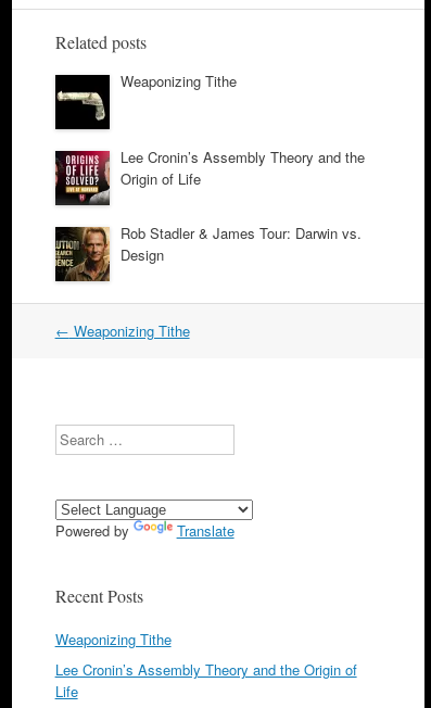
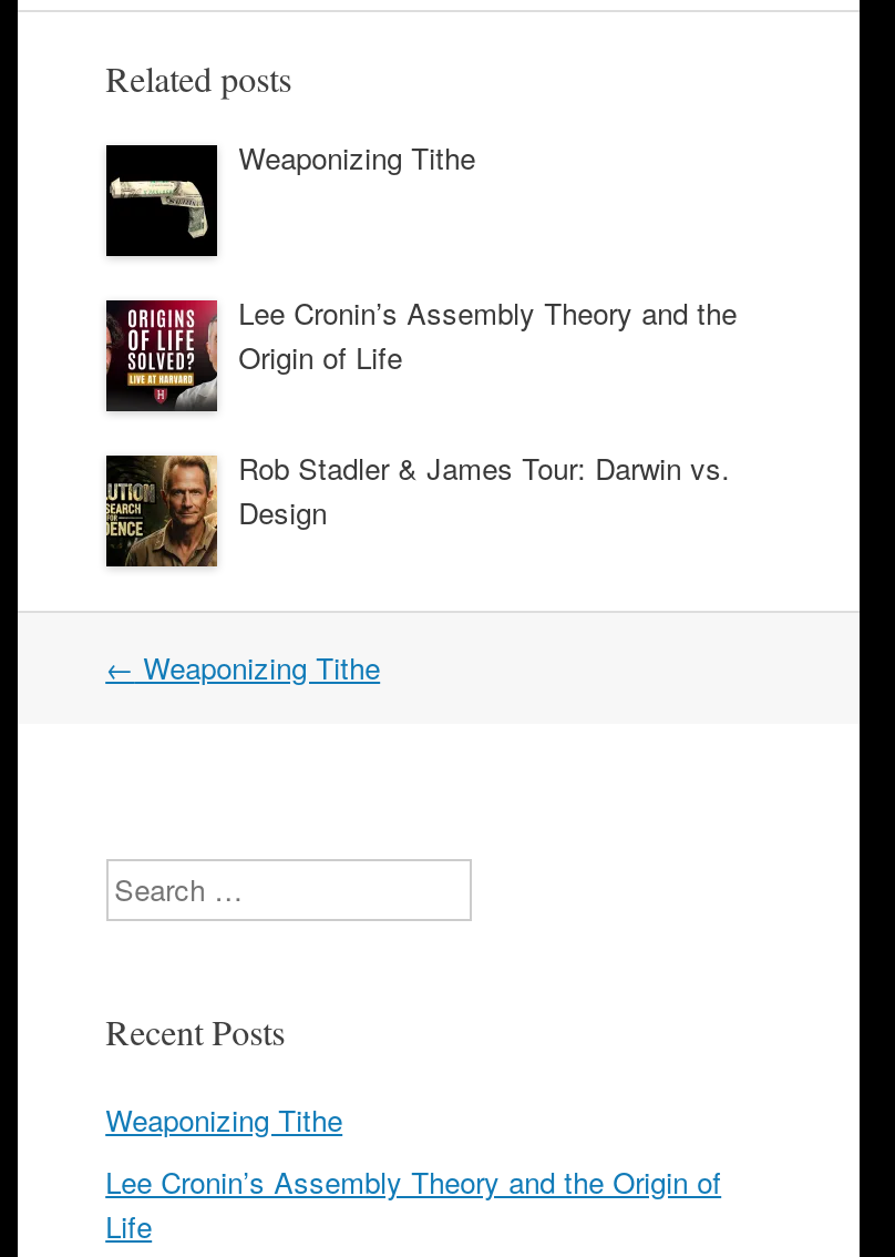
[55,520,234,540] Powered by | Translate -> none

